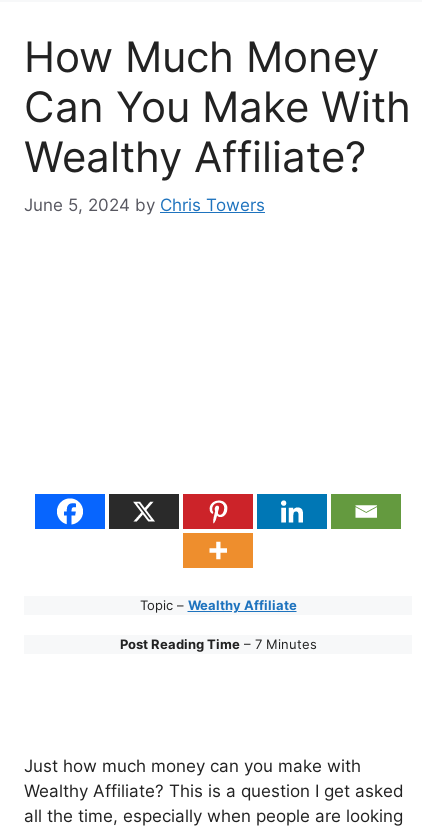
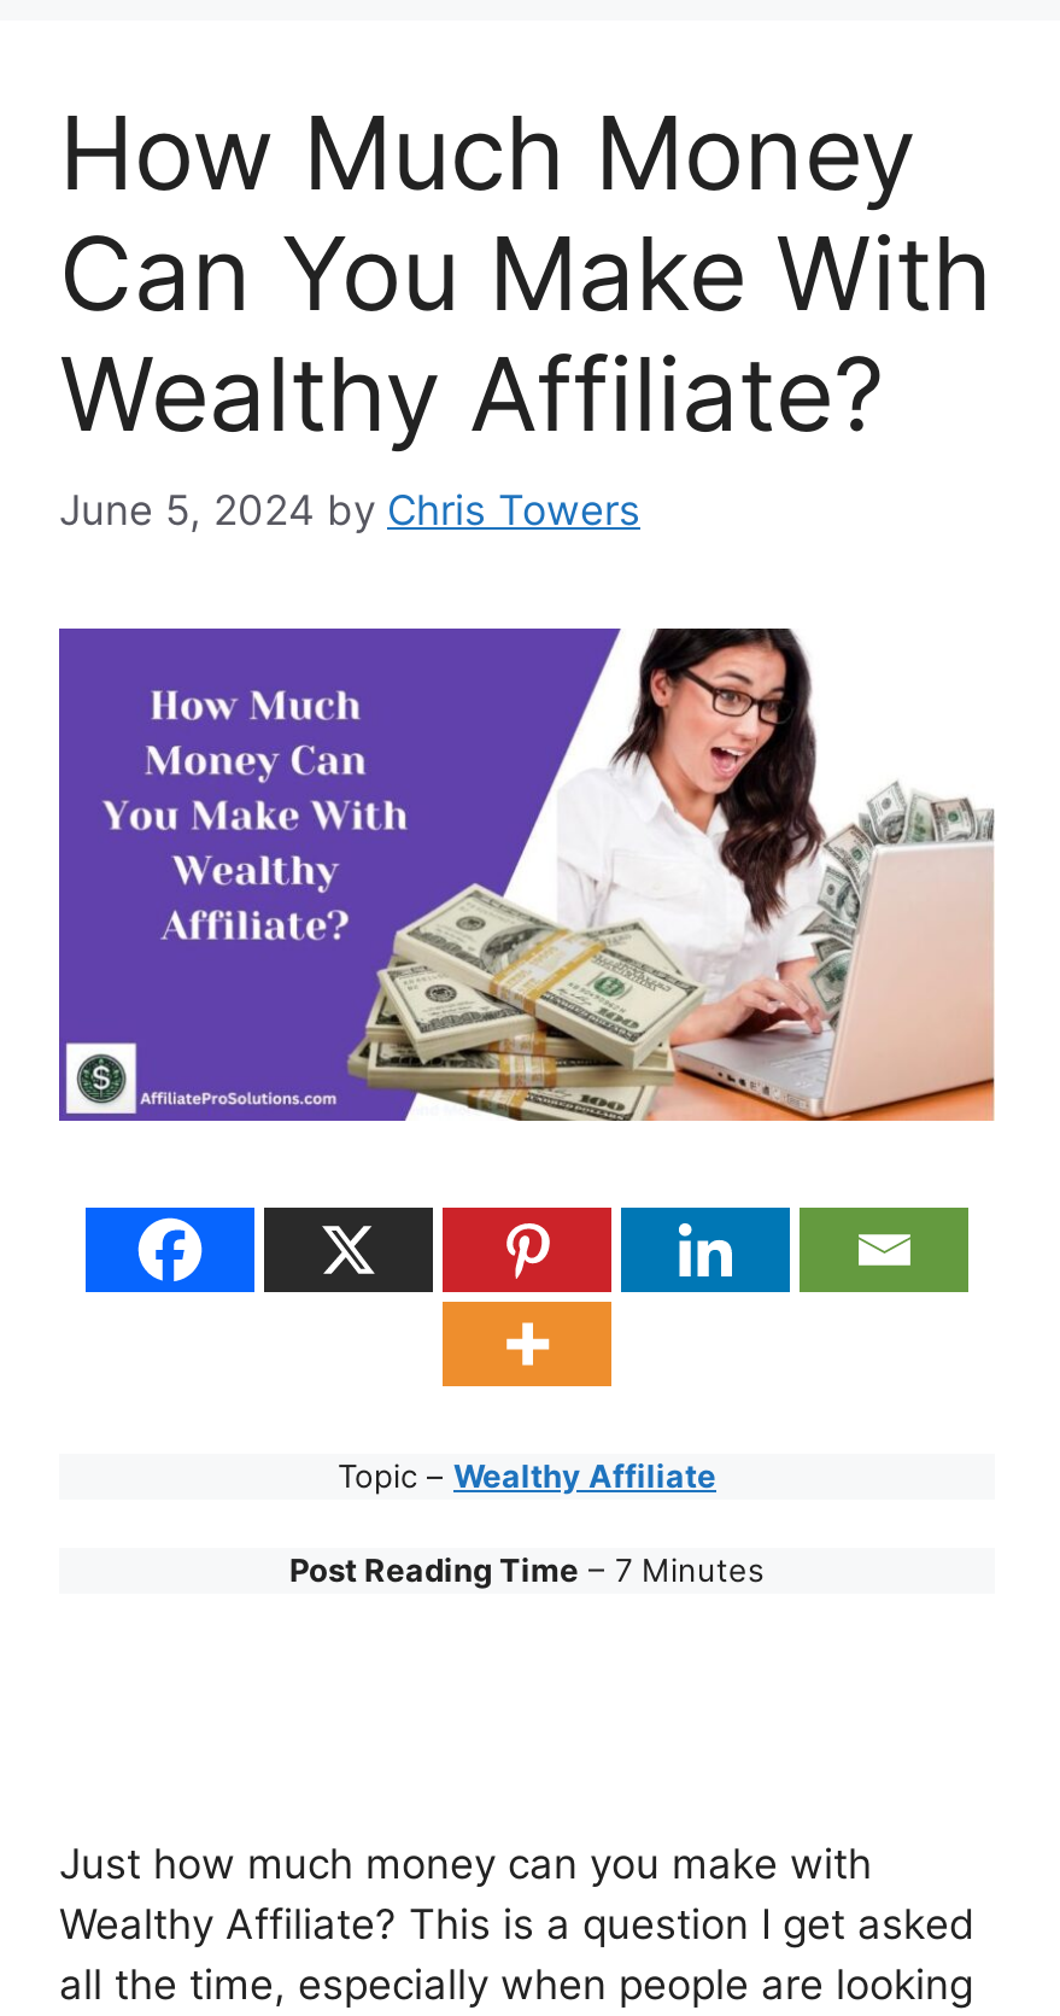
none -> [57,626,997,1123] [image]

